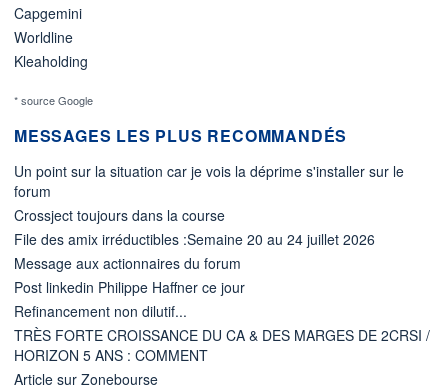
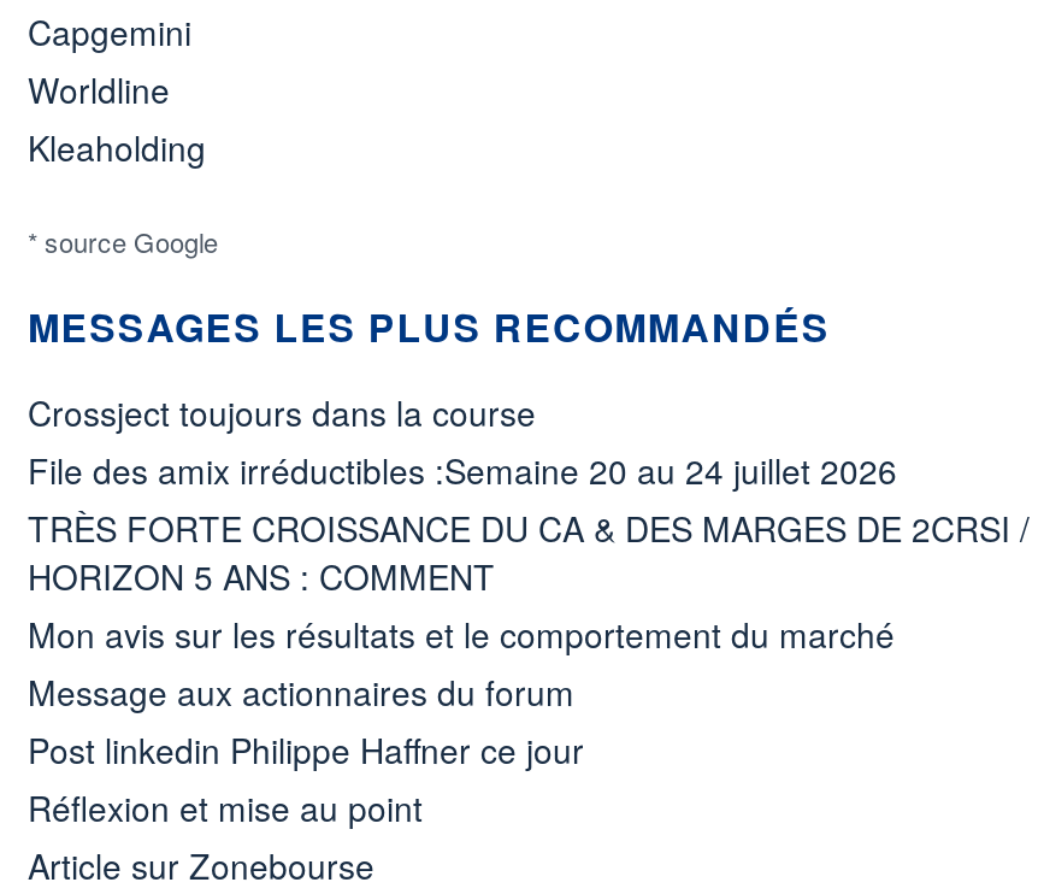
[14,161,404,201] Un point sur la situation car je vois la déprime s'installer sur le | forum -> none
moved [14,205,375,249] -> [28,388,897,494]: Crossject toujours dans la course | File des amix irréductibles :Semaine 20 au 24 juillet 2026
none -> [28,610,895,658] Mon avis sur les résultats et le comportement du marché
moved [14,253,245,297] -> [28,667,584,774]: Message aux actionnaires du forum | Post linkedin Philippe Haffner ce jour
[14,301,187,321] Refinancement non dilutif... -> [28,783,423,831] Réflexion et mise au point
moved [14,325,430,365] -> [28,504,1030,600]: TRÈS FORTE CROISSANCE DU CA & DES MARGES DE 2CRSI / | HORIZON 5 ANS : COMMENT

